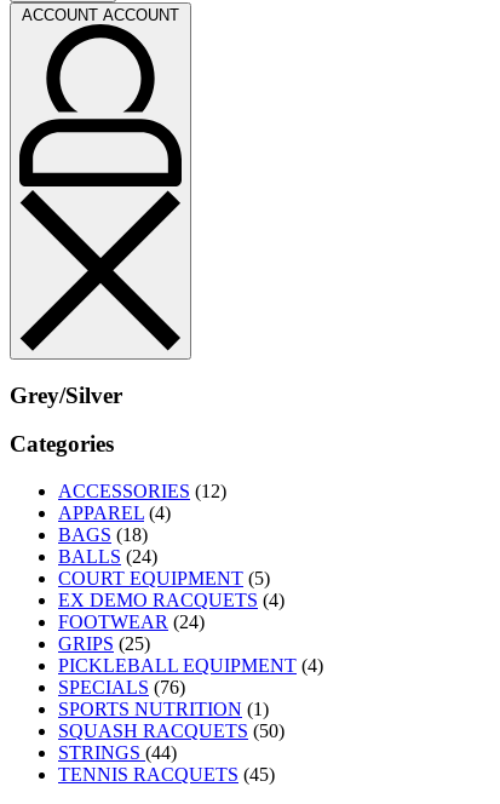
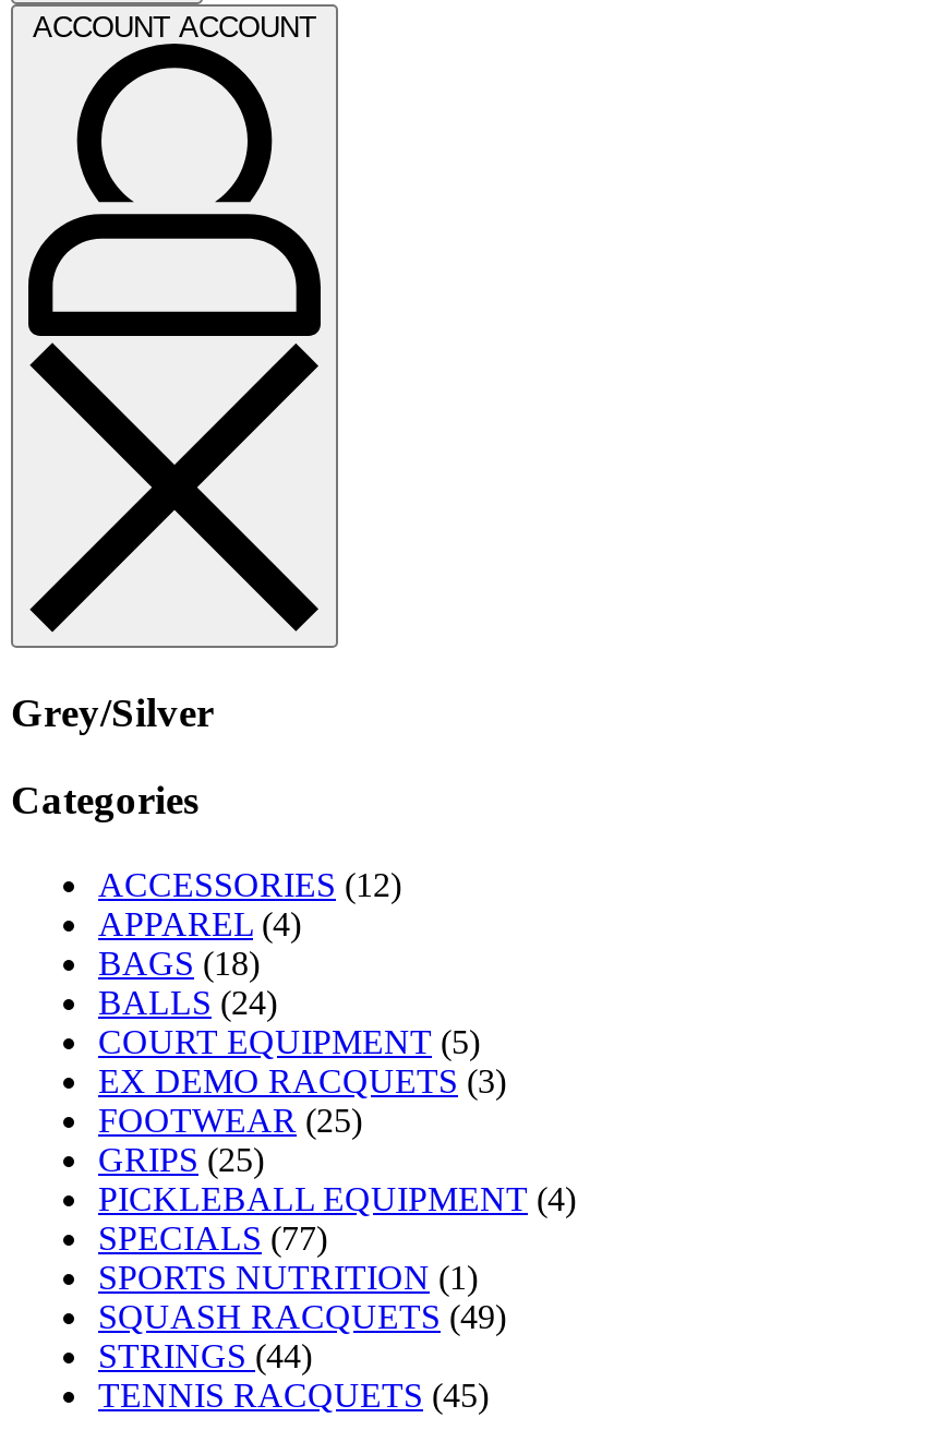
[58,590,285,611] EX DEMO RACQUETS (4) -> [98,1063,506,1100] EX DEMO RACQUETS (3)
[58,612,205,632] FOOTWEAR (24) -> [98,1102,362,1139] FOOTWEAR (25)
[58,677,185,698] SPECIALS (76) -> [98,1220,327,1257] SPECIALS (77)
[58,721,285,741] SQUASH RACQUETS (50) -> [98,1298,506,1336] SQUASH RACQUETS (49)

